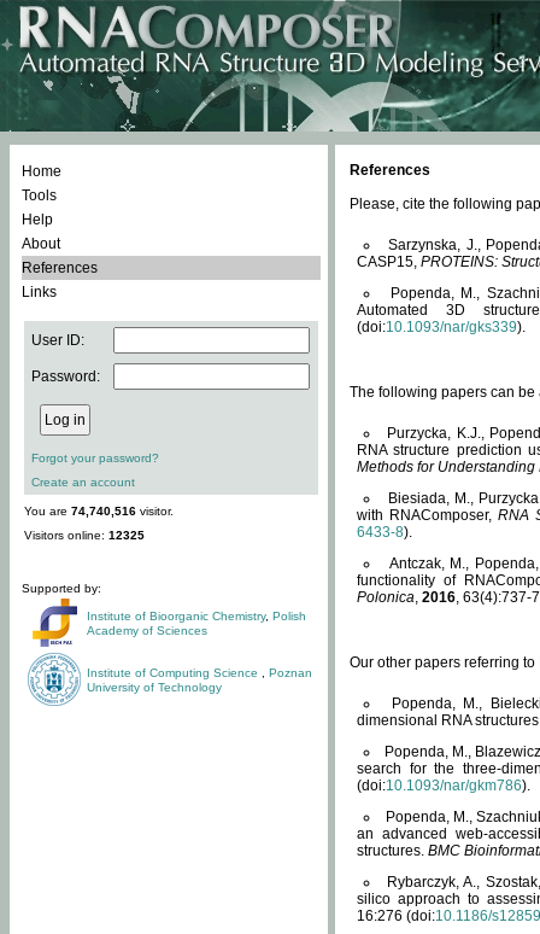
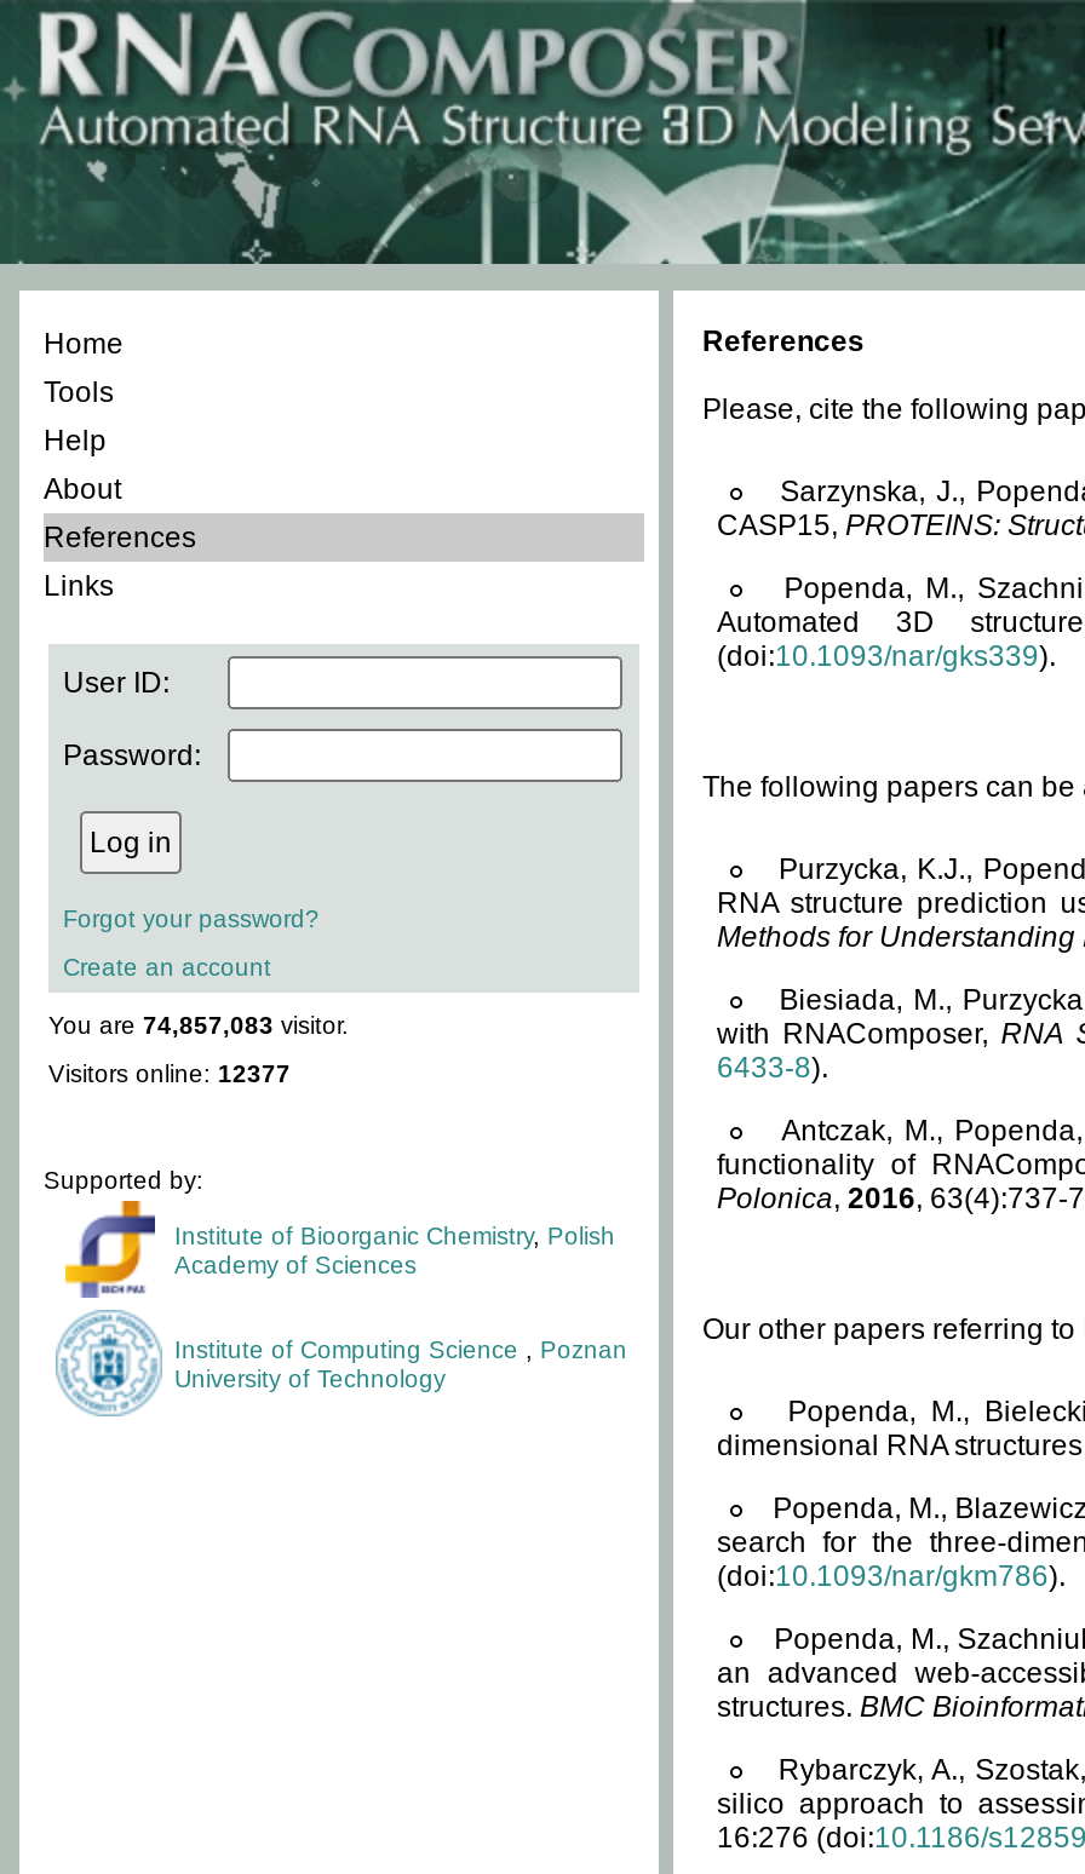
[24,504,174,518] You are 74,740,516 visitor. -> [48,1012,349,1039] You are 74,857,083 visitor.
[24,529,145,542] Visitors online: 12325 -> [48,1060,291,1087] Visitors online: 12377

